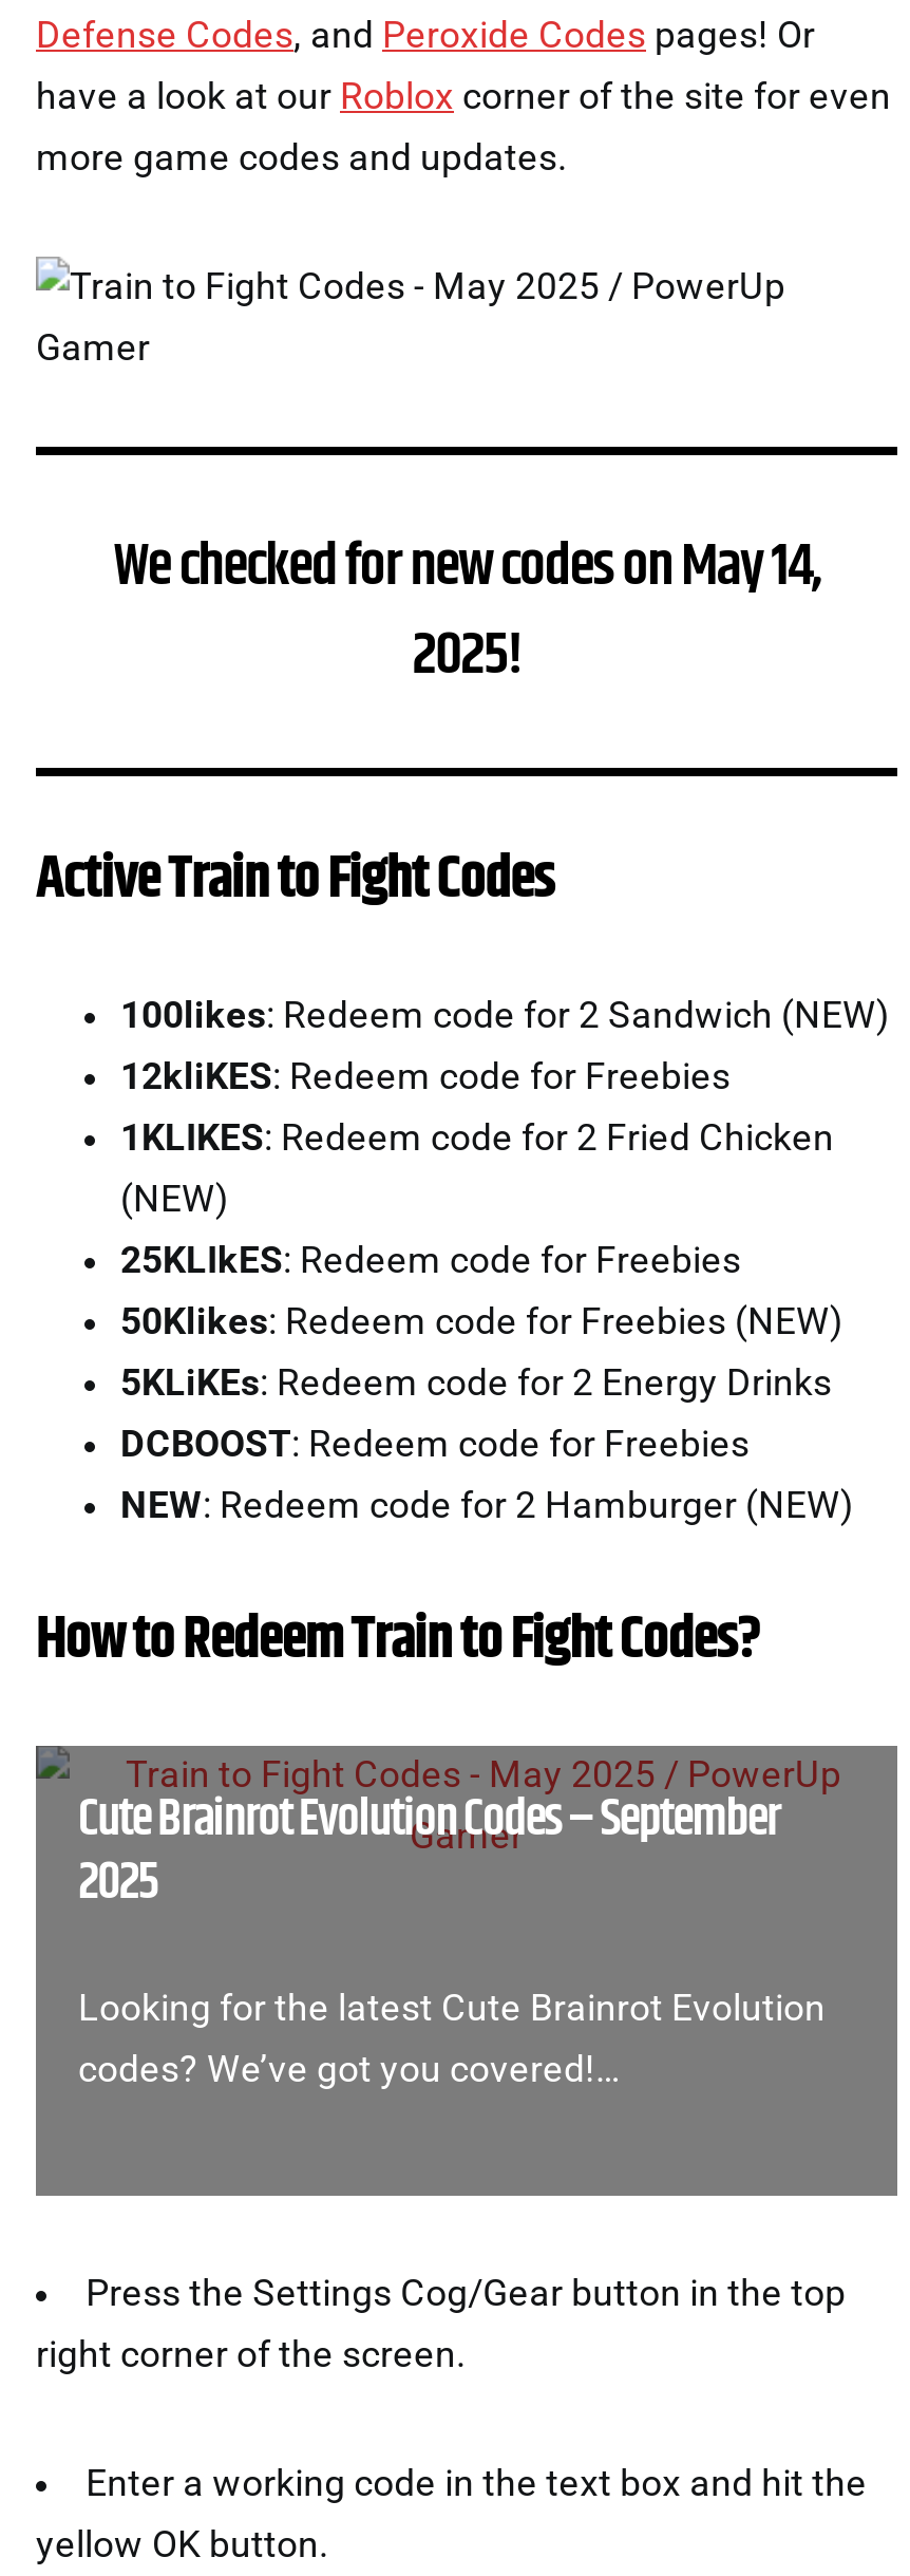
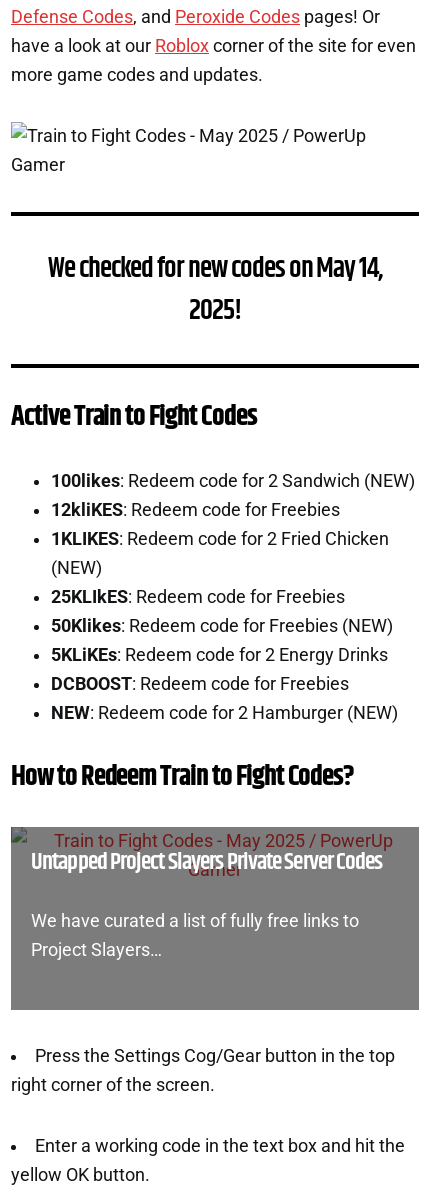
[78,1781,779,1921] Cute Brainrot Evolution Codes – September | 2025 -> [31,844,382,880] Untapped Project Slayers Private Server Codes
[78,1986,826,2090] Looking for the latest Cute Brainrot Evolution | codes? We’ve got you covered!… -> [31,911,359,960] We have curated a list of fully free links to | Project Slayers…

